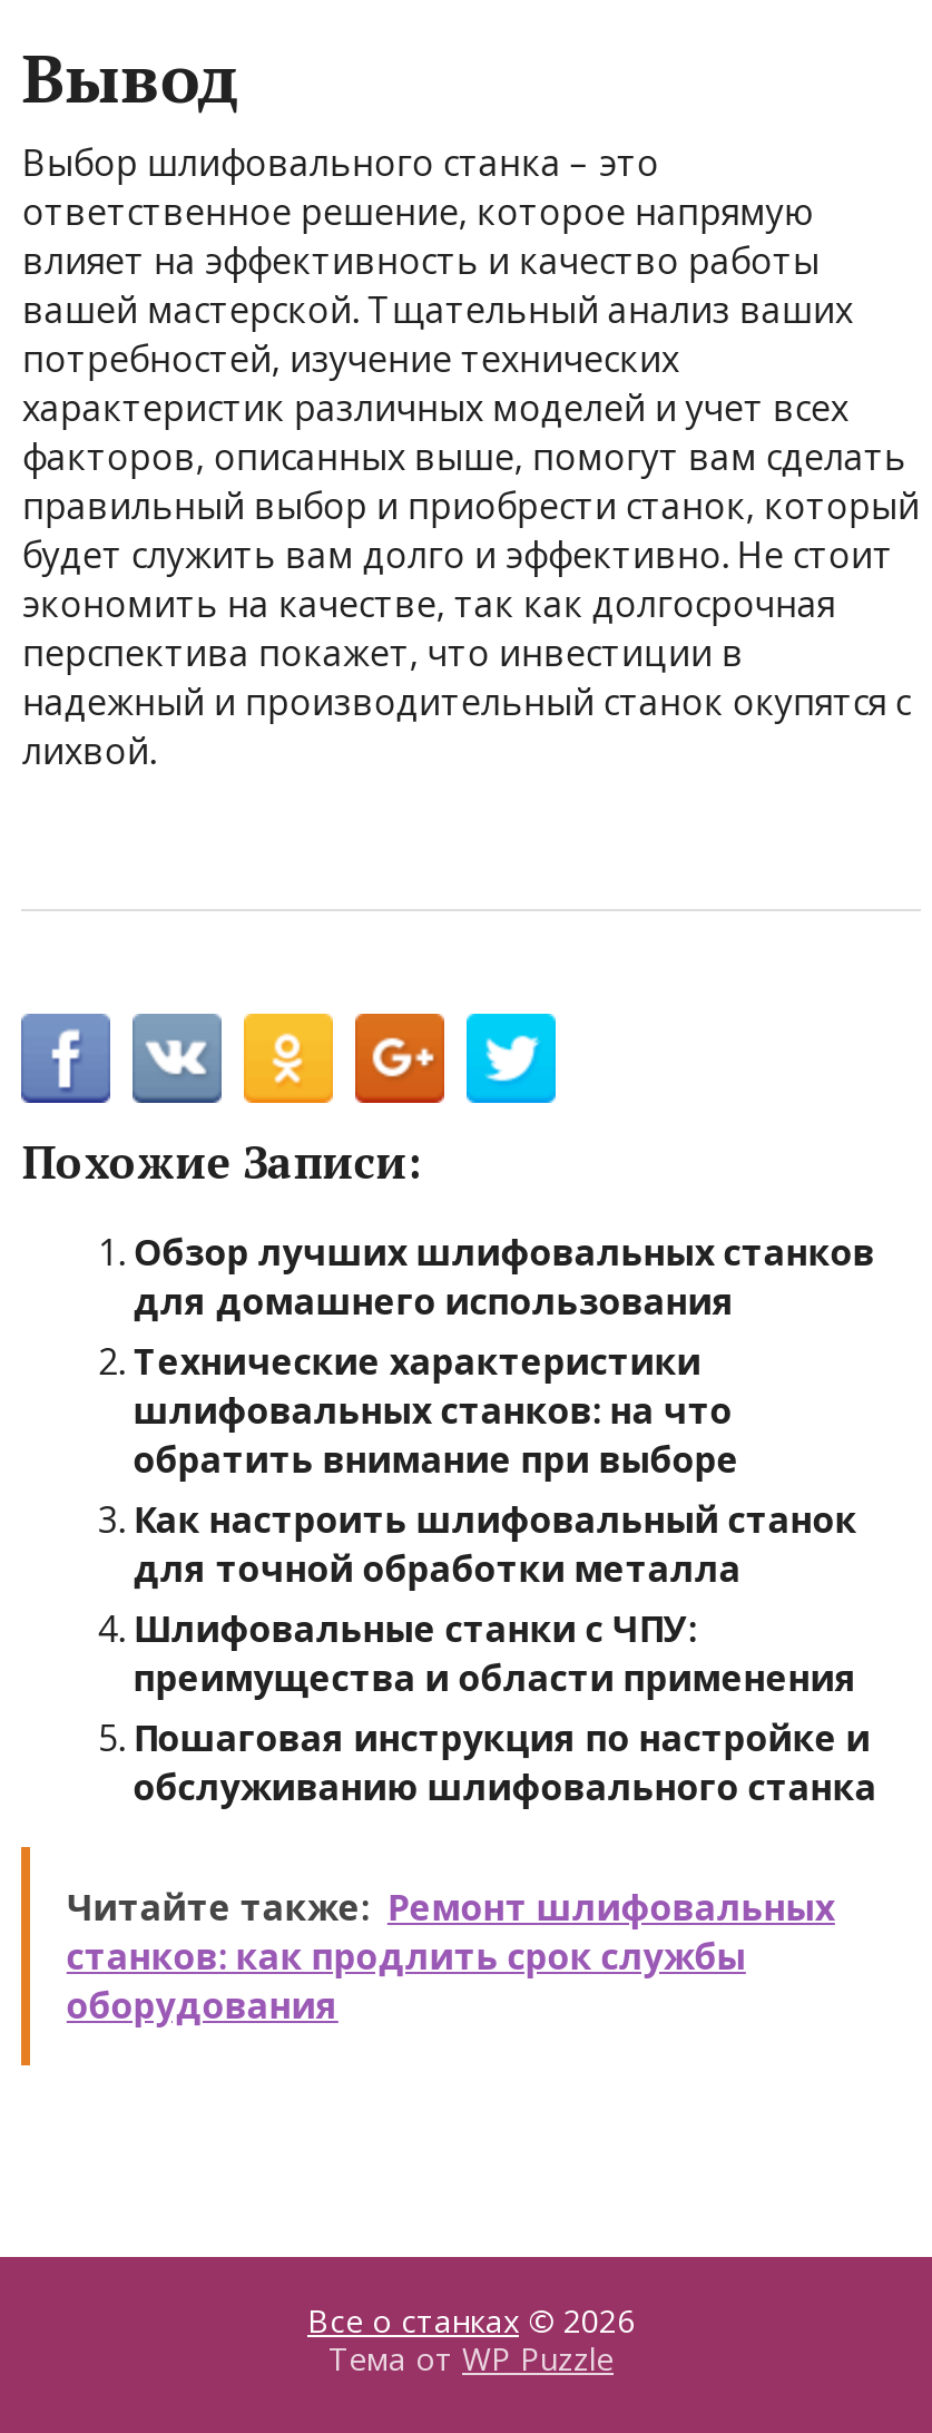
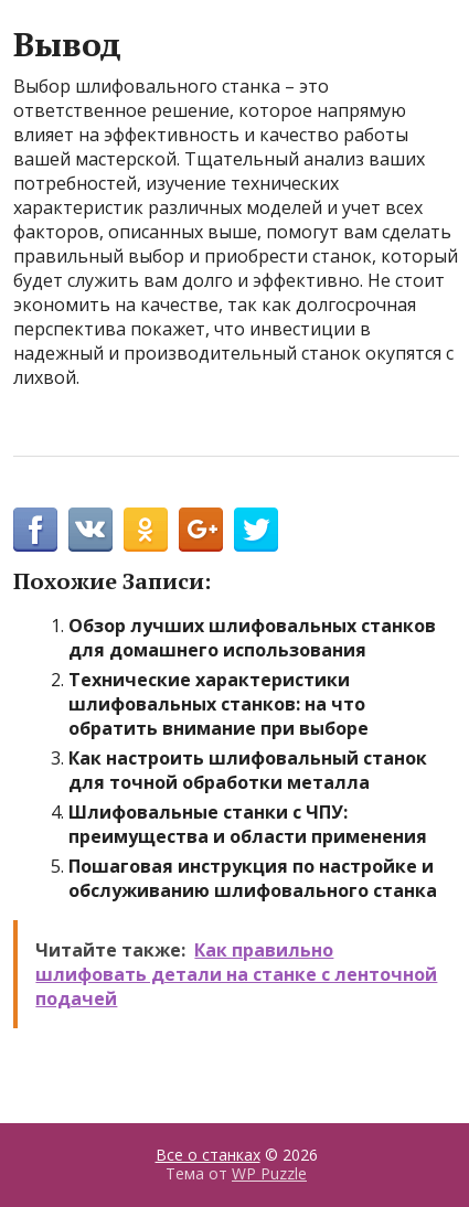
[67,1883,835,2030] Читайте также: Ремонт шлифовальных | станков: как продлить срок службы | оборудования -> [36,938,437,1011] Читайте также: Как правильно | шлифовать детали на станке с ленточной | подачей

